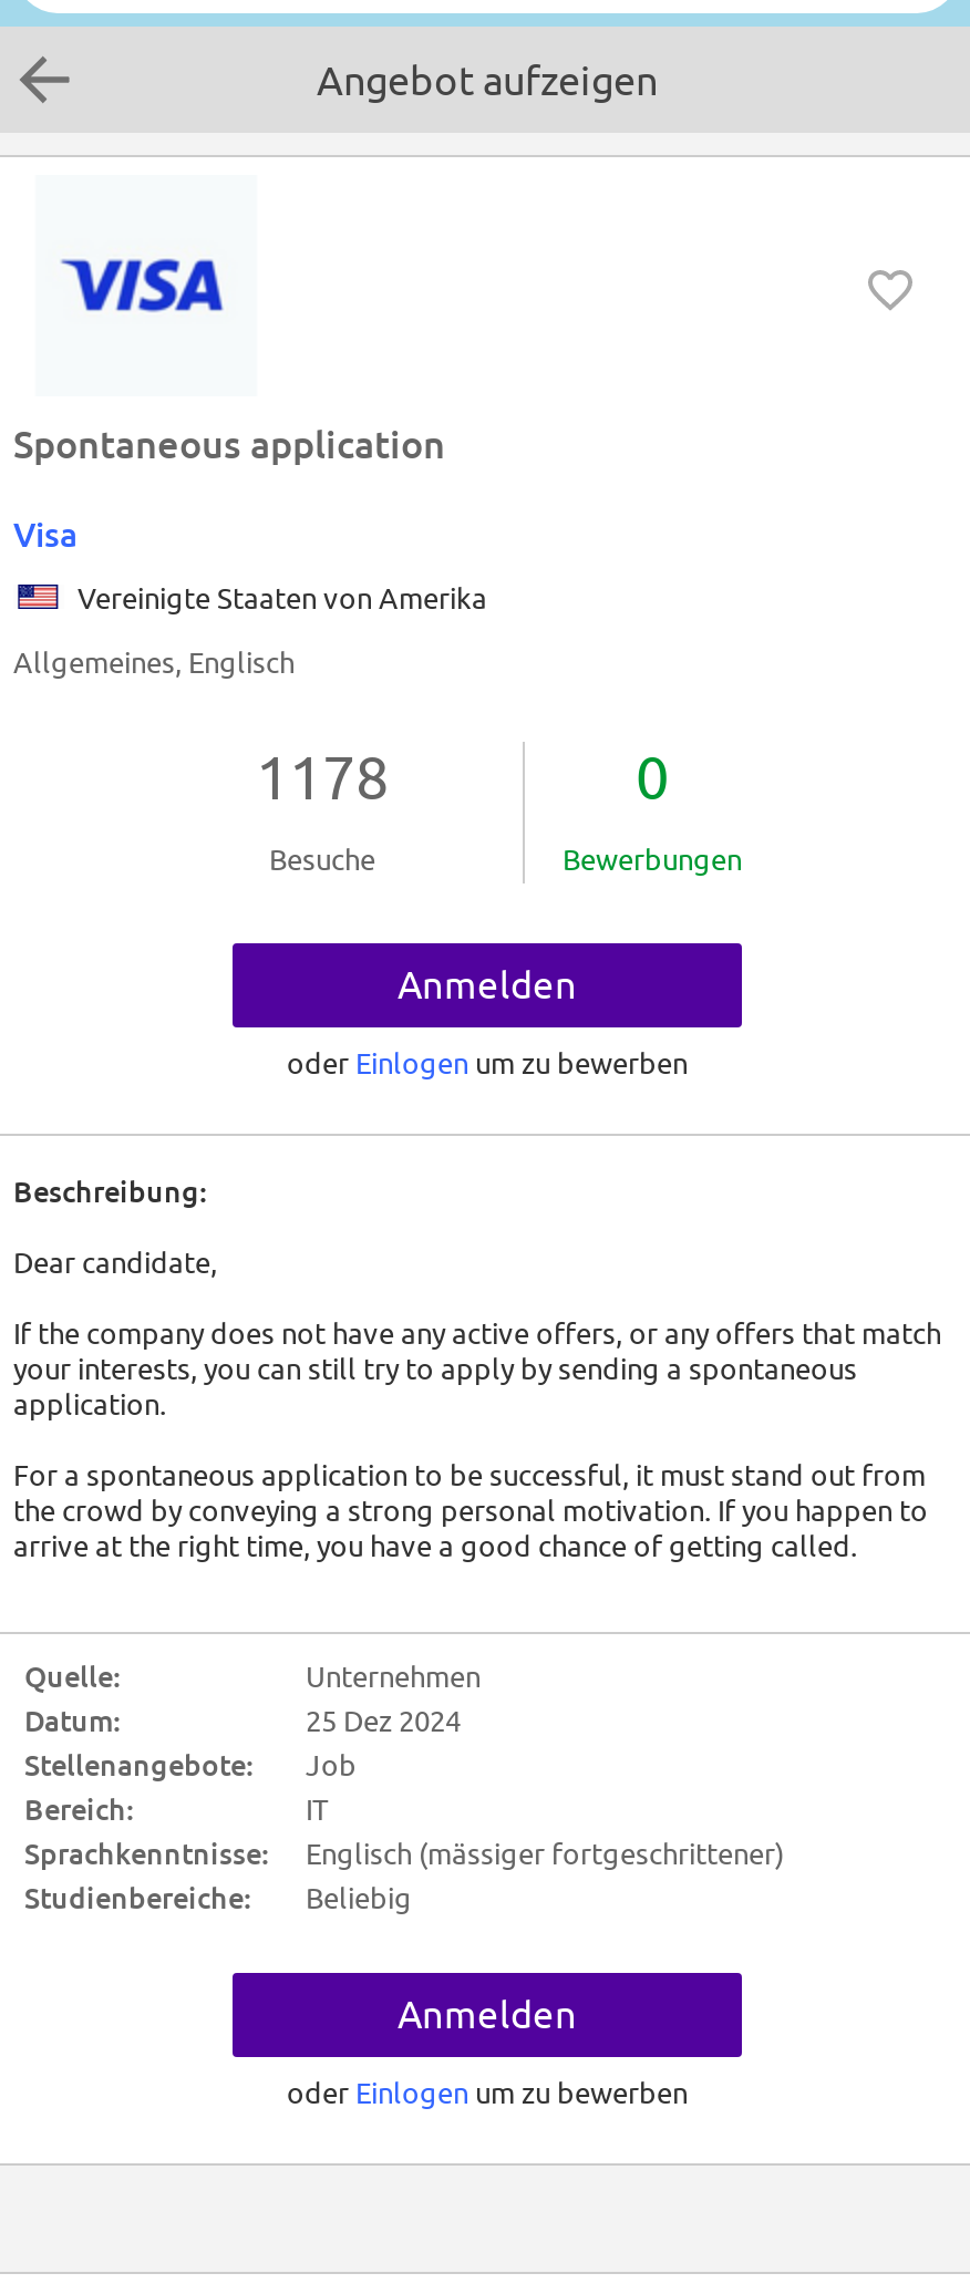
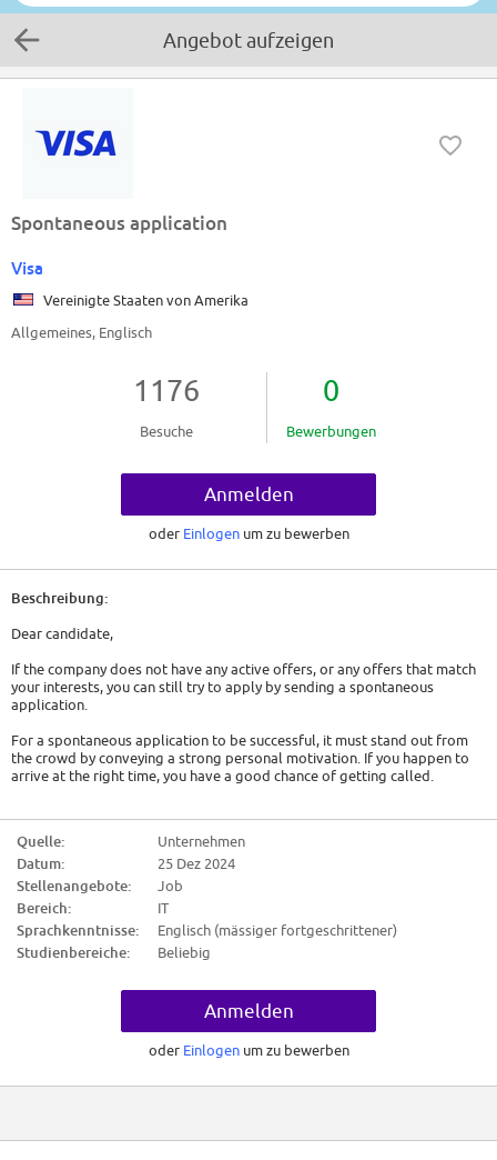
[256,742,389,813] 1178 -> [133,372,199,408] 1176

